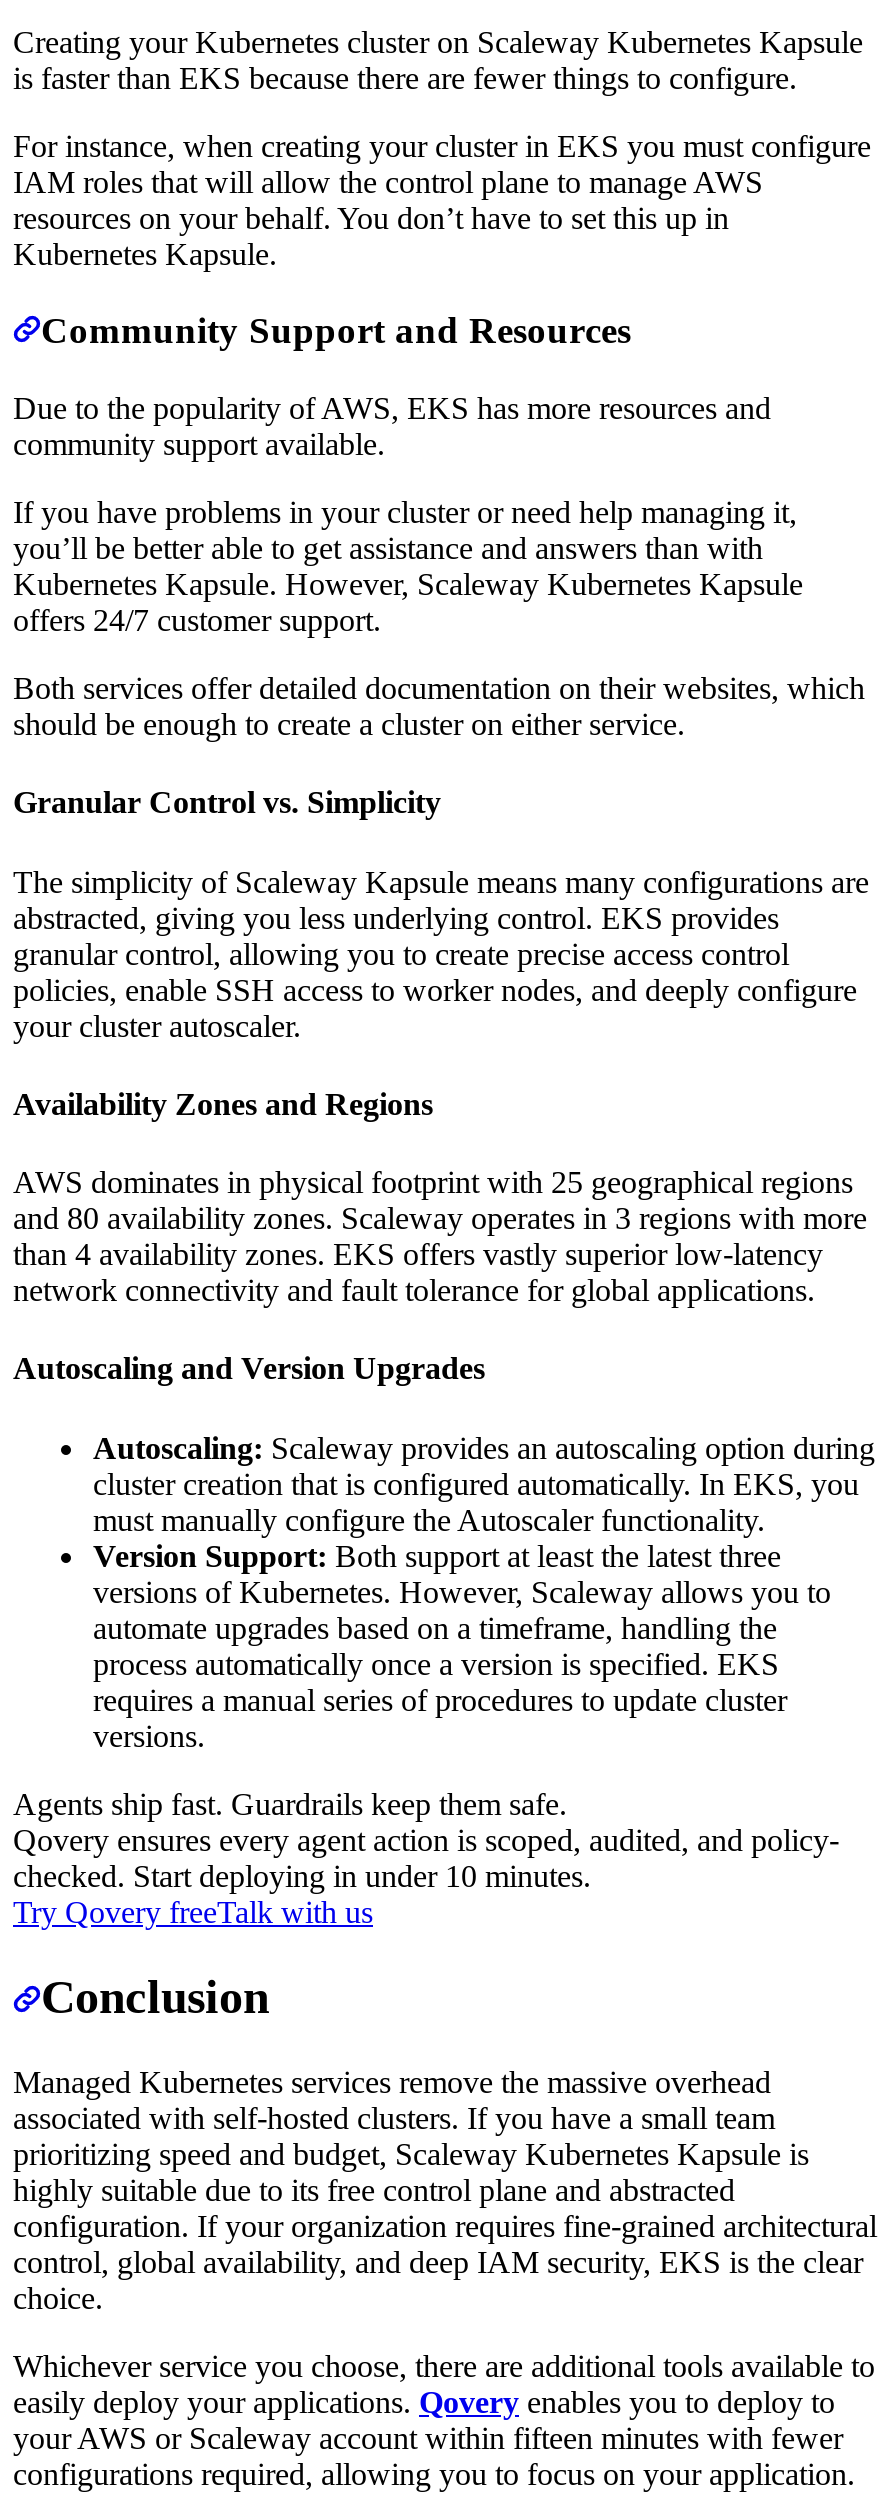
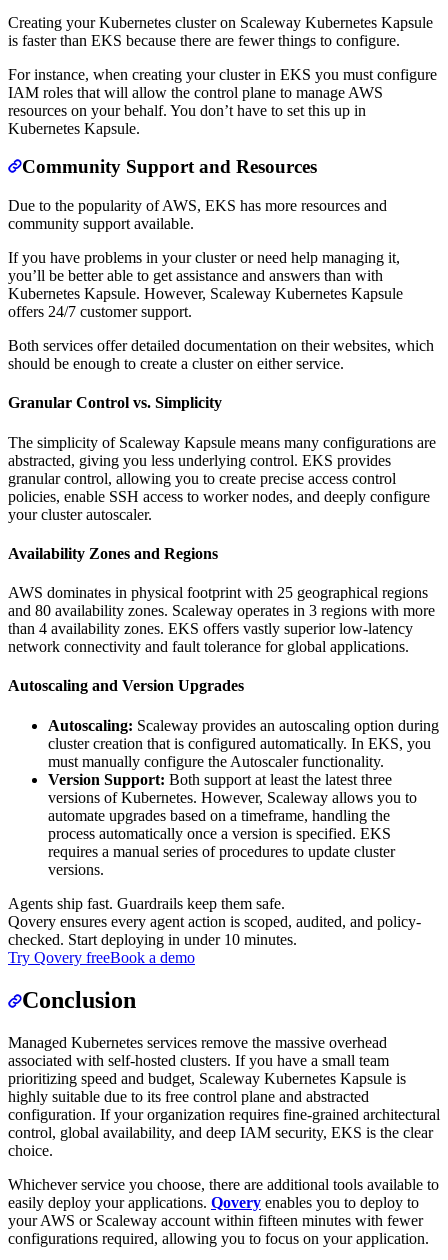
[13,1894,373,1928] Try Qovery freeTalk with us -> [8,949,195,966] Try Qovery freeBook a demo

